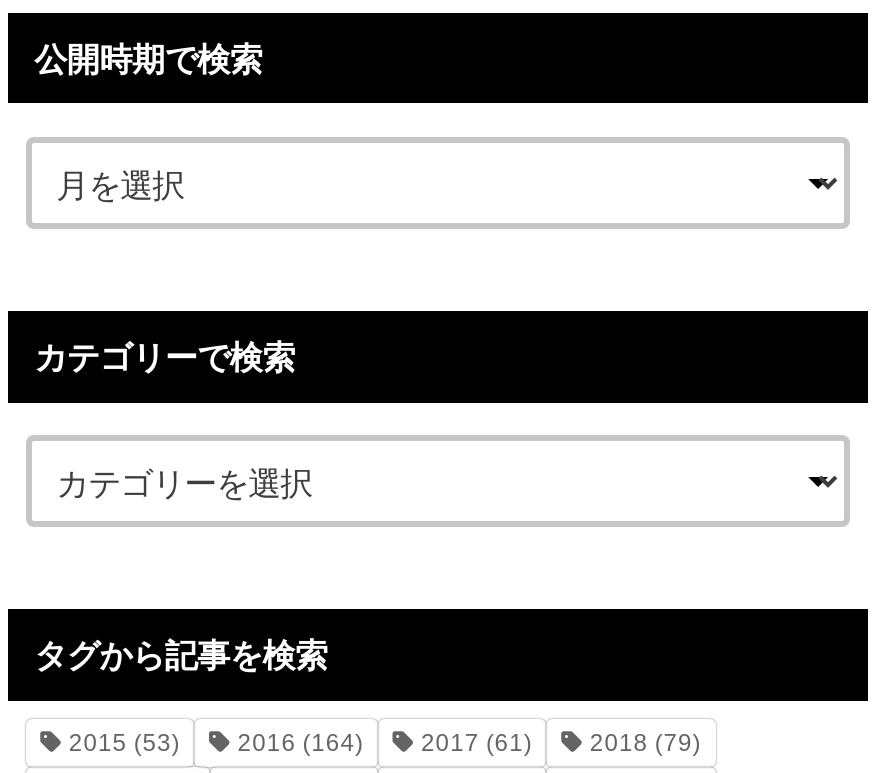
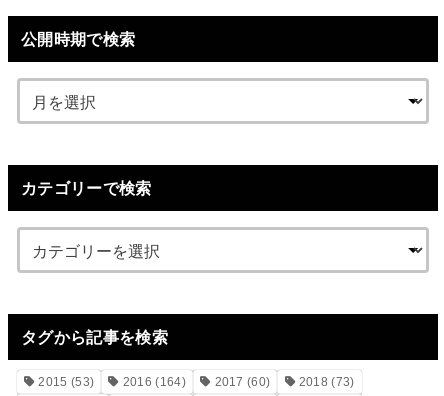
[421,730,532,758] 2017 (61) -> [214,375,270,389] 2017 (60)
[590,730,701,758] 2018 (79) -> [299,375,355,389] 2018 (73)

